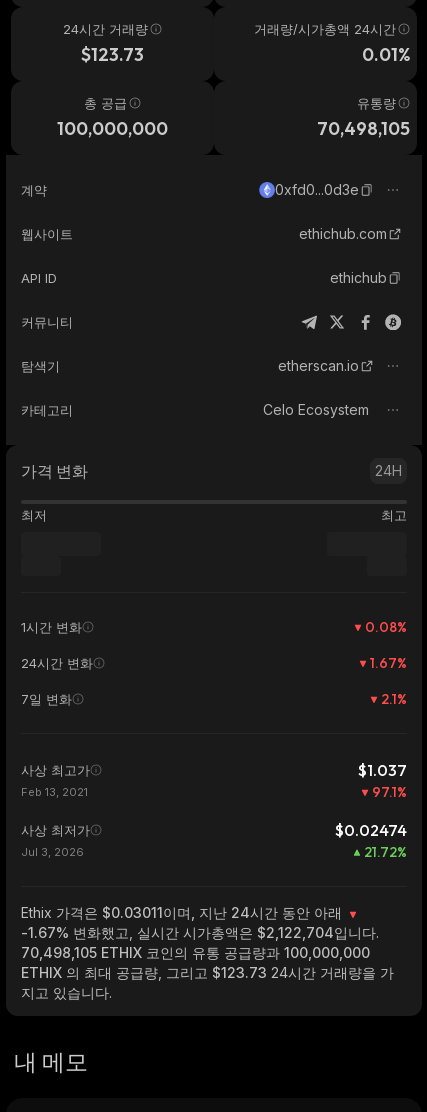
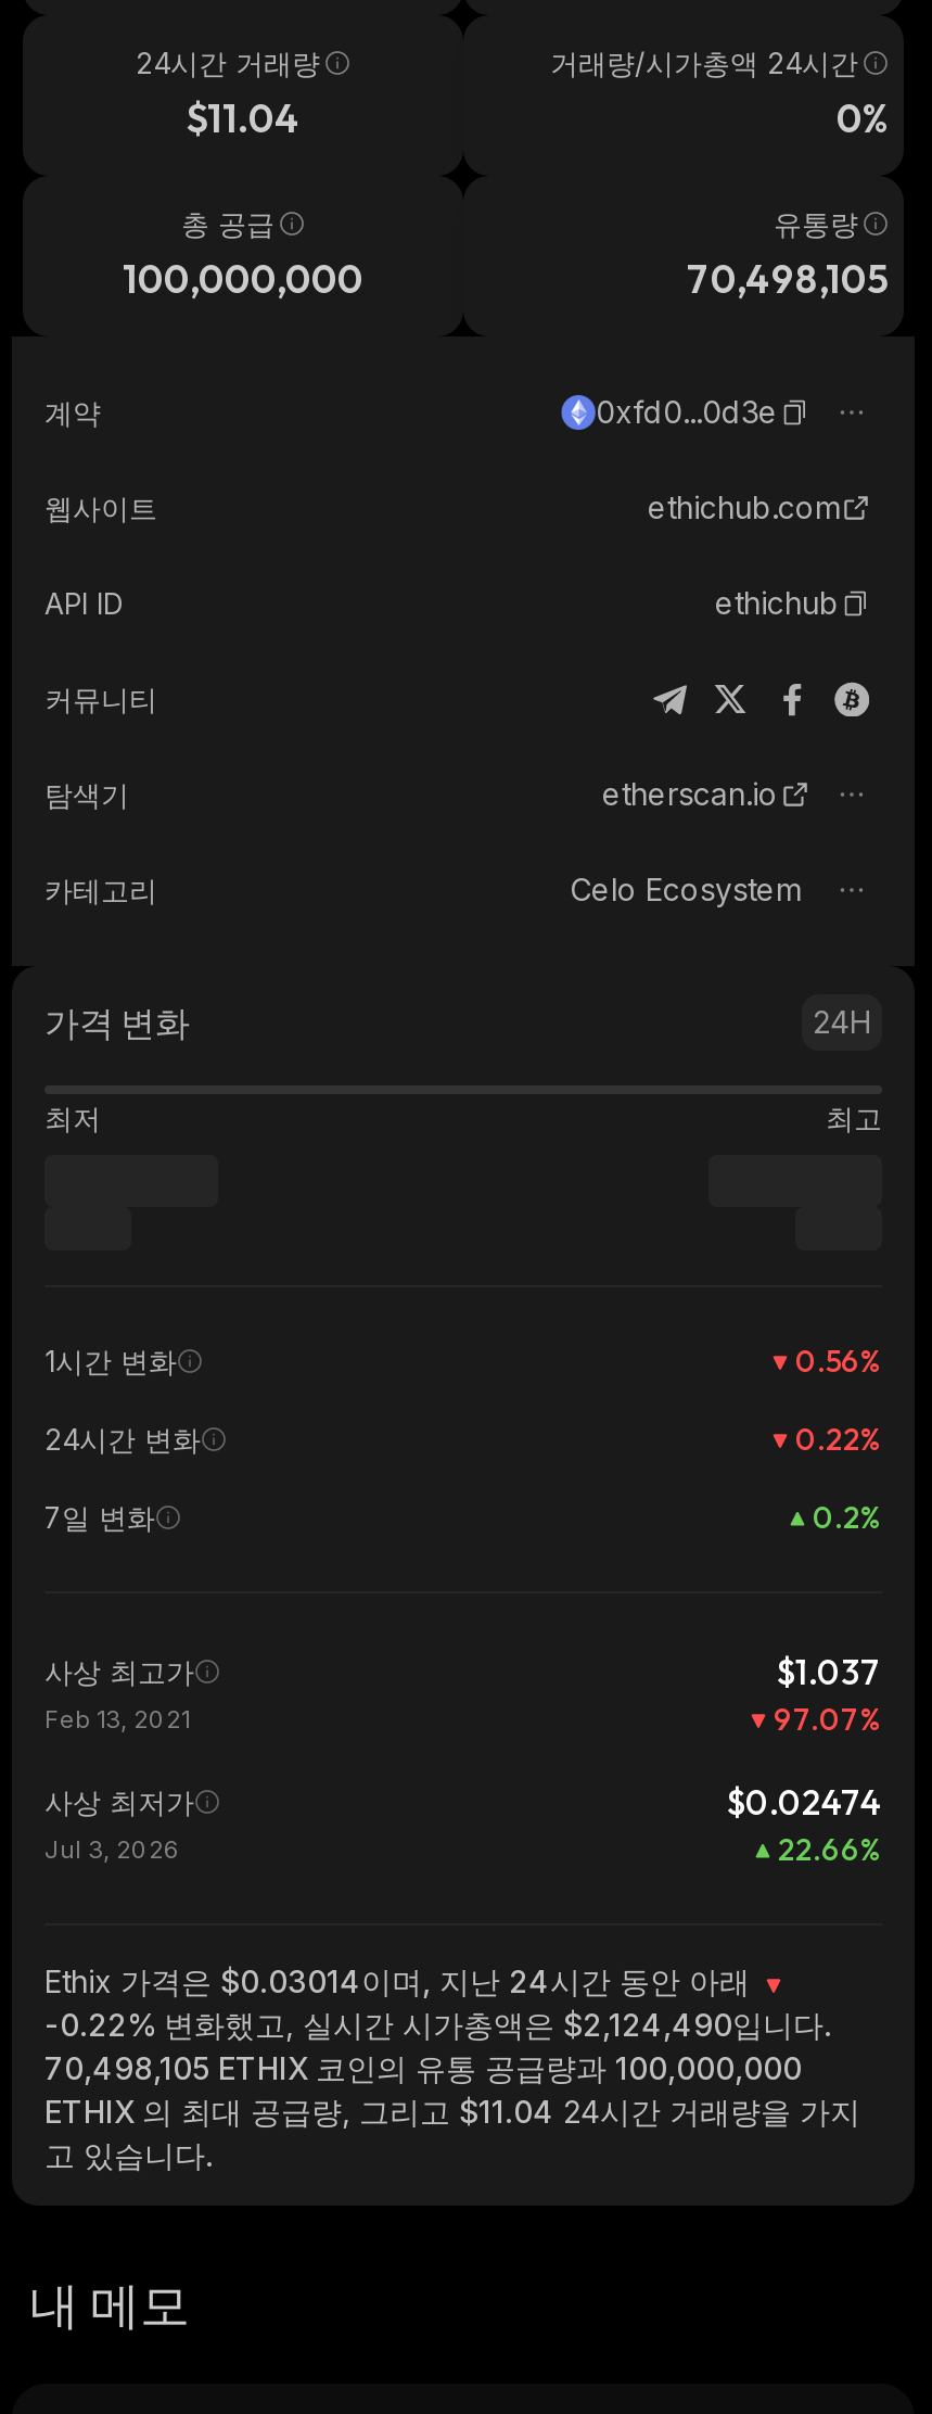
[81,43,144,66] $123.73 -> [186,93,301,143] $11.04
[362,43,410,66] 0.01% -> [837,93,889,143] 0%
[365,618,407,636] 0.08% -> [795,1342,882,1381] 0.56%
[370,654,407,672] 1.67% -> [795,1420,882,1459] 0.22%
[381,690,407,708] 2.1% -> [813,1498,882,1537] 0.2%
[372,783,407,801] 97.1% -> [774,1700,882,1739] 97.07%
[364,843,407,861] 21.72% -> [778,1830,882,1869] 22.66%
[21,904,346,921] Ethix 가격은 $0.03011이며, 지난 24시간 동안 아래 -> [44,1962,758,1999] Ethix 가격은 $0.03014이며, 지난 24시간 동안 아래
[21,924,379,941] -1.67% 변화했고, 실시간 시가총액은 $2,122,704입니다. -> [44,2006,830,2043] -0.22% 변화했고, 실시간 시가총액은 $2,124,490입니다.
[21,964,394,981] ETHIX 의 최대 공급량, 그리고 $123.73 24시간 거래량을 가 -> [44,2093,860,2130] ETHIX 의 최대 공급량, 그리고 $11.04 24시간 거래량을 가지
[21,984,112,1001] 지고 있습니다. -> [44,2136,212,2173] 고 있습니다.

